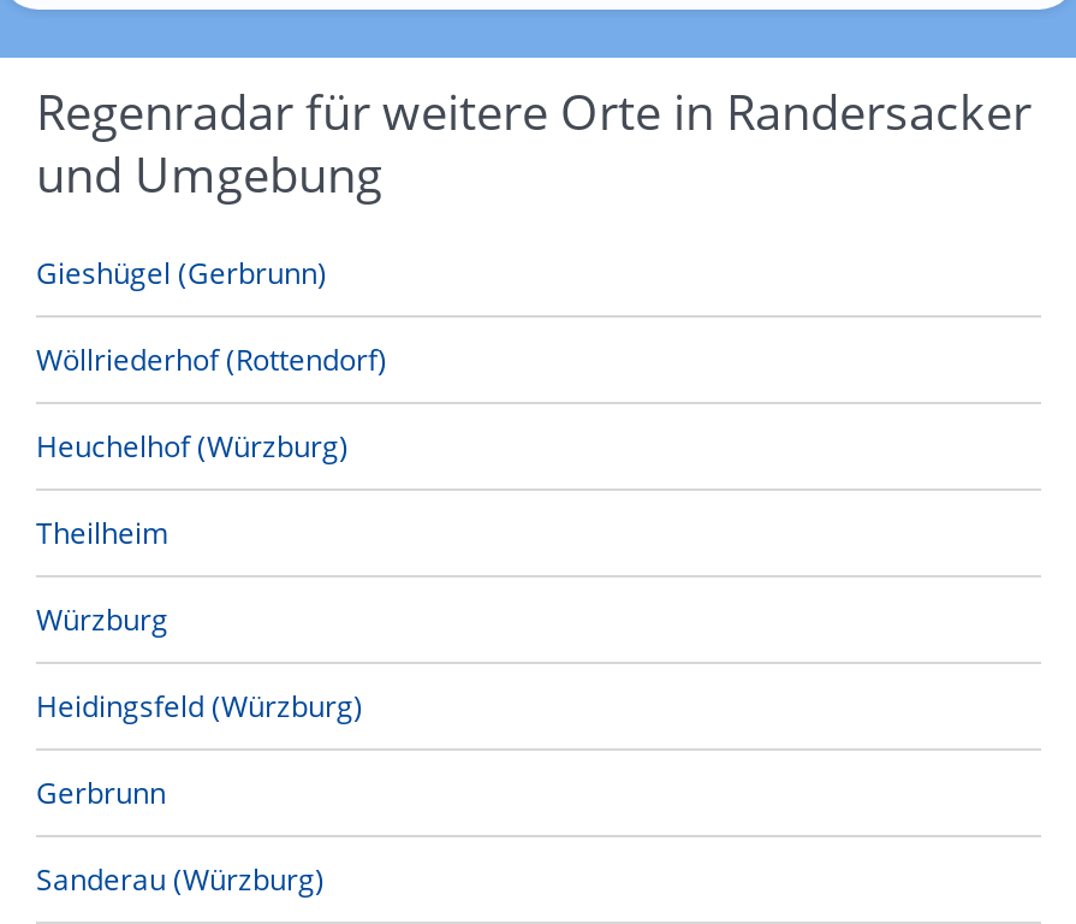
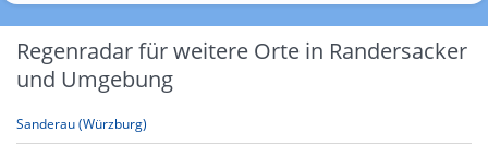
[36,253,387,813] Gieshügel (Gerbrunn) | Wöllriederhof (Rottendorf) | Heuchelhof (Würzburg) | Theilheim | Würzburg | Heidingsfeld (Würzburg) | Gerbrunn -> none

